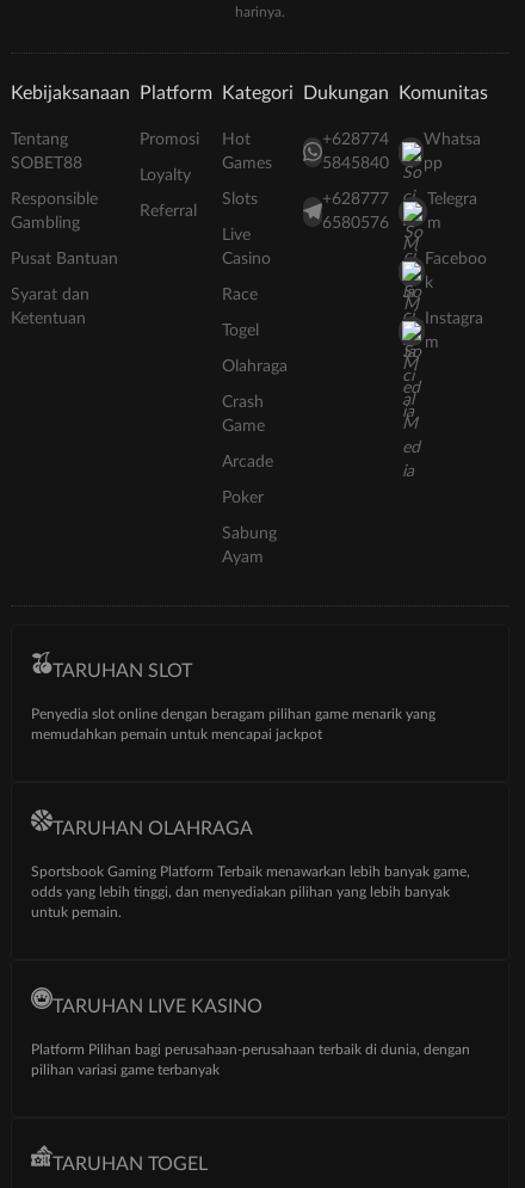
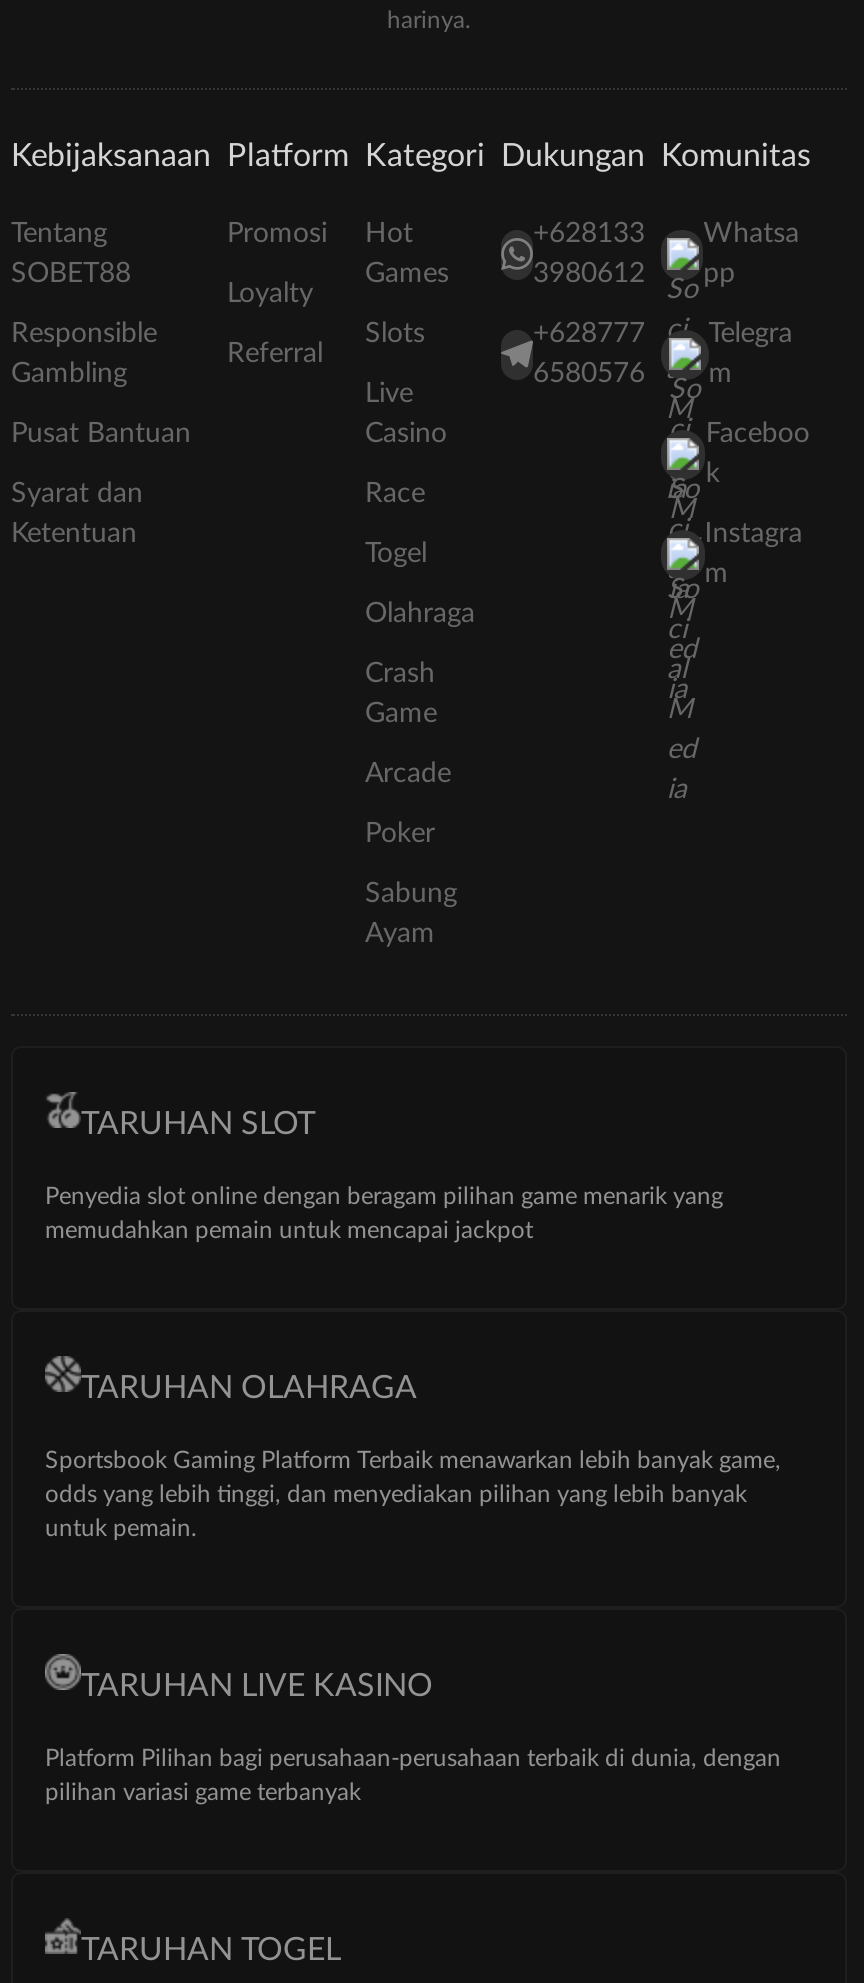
[322,131,389,148] +628774 -> [533,220,645,248] +628133
[322,155,389,172] 5845840 -> [533,260,645,288] 3980612

